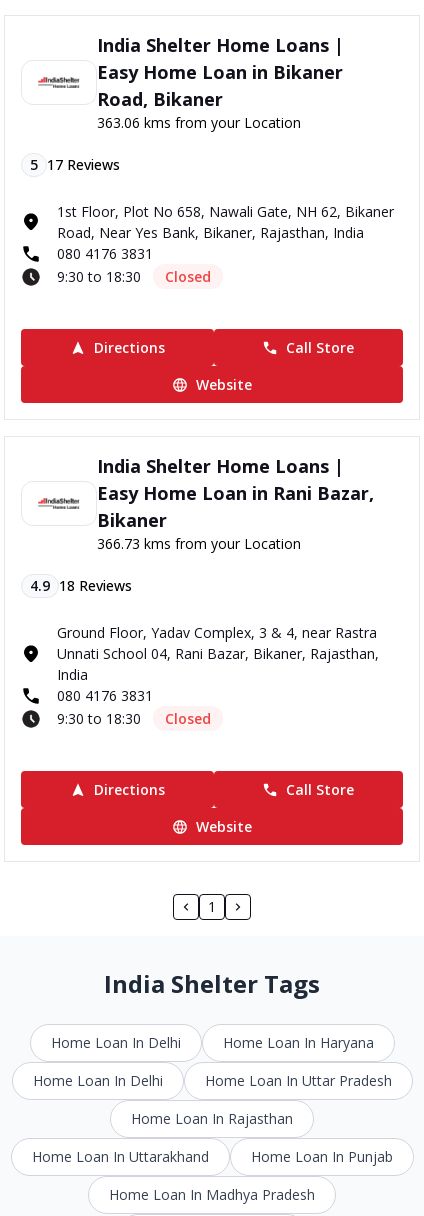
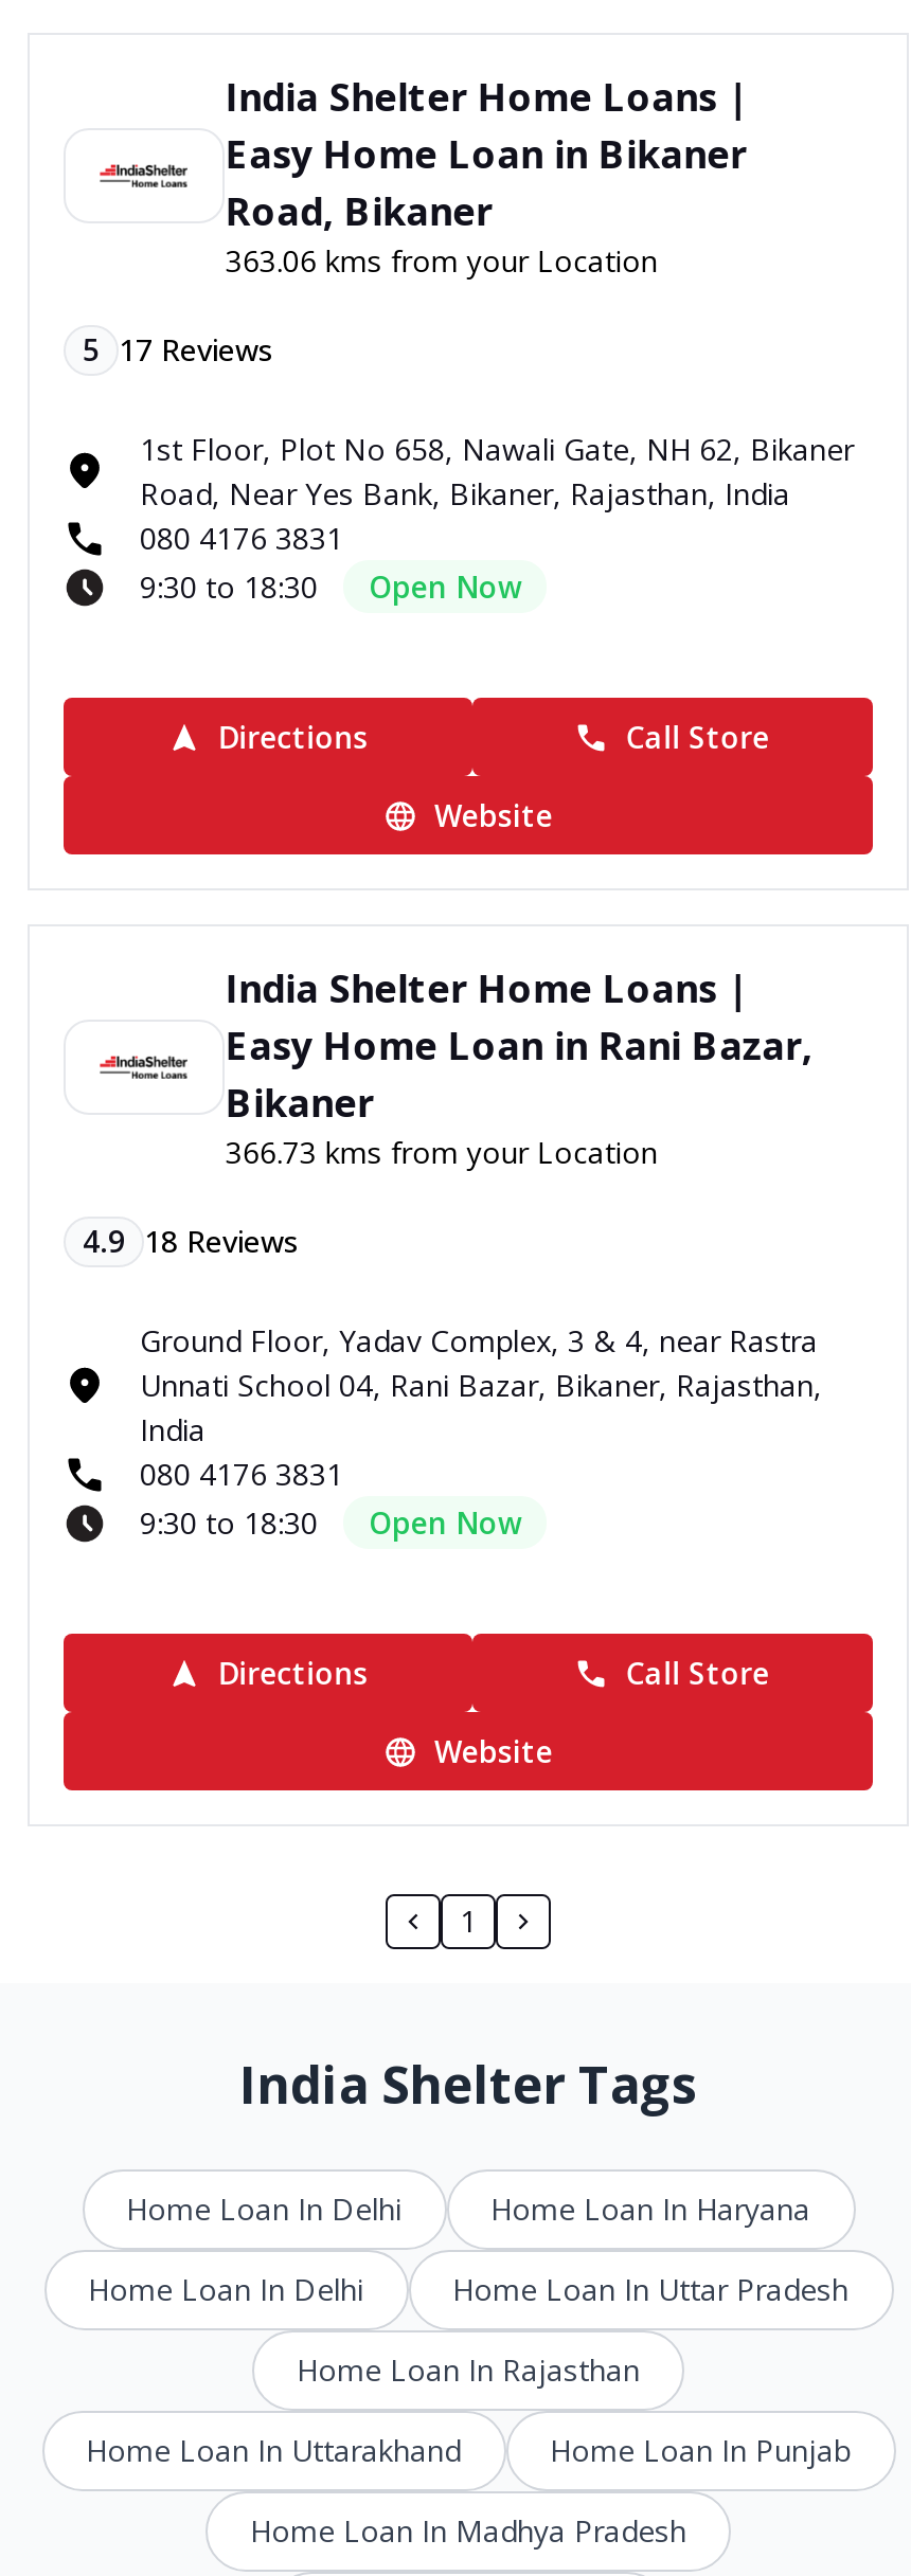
[165,267,211,286] Closed -> [369,567,521,607] Open Now
[165,709,211,728] Closed -> [369,1503,521,1543] Open Now

